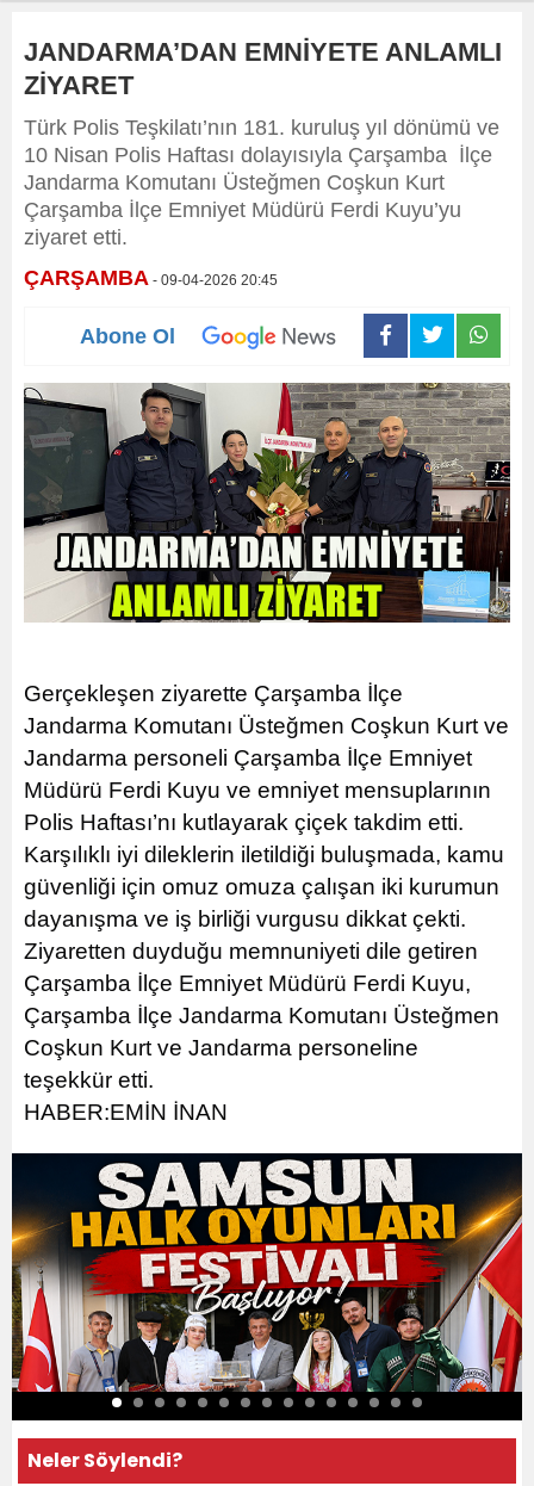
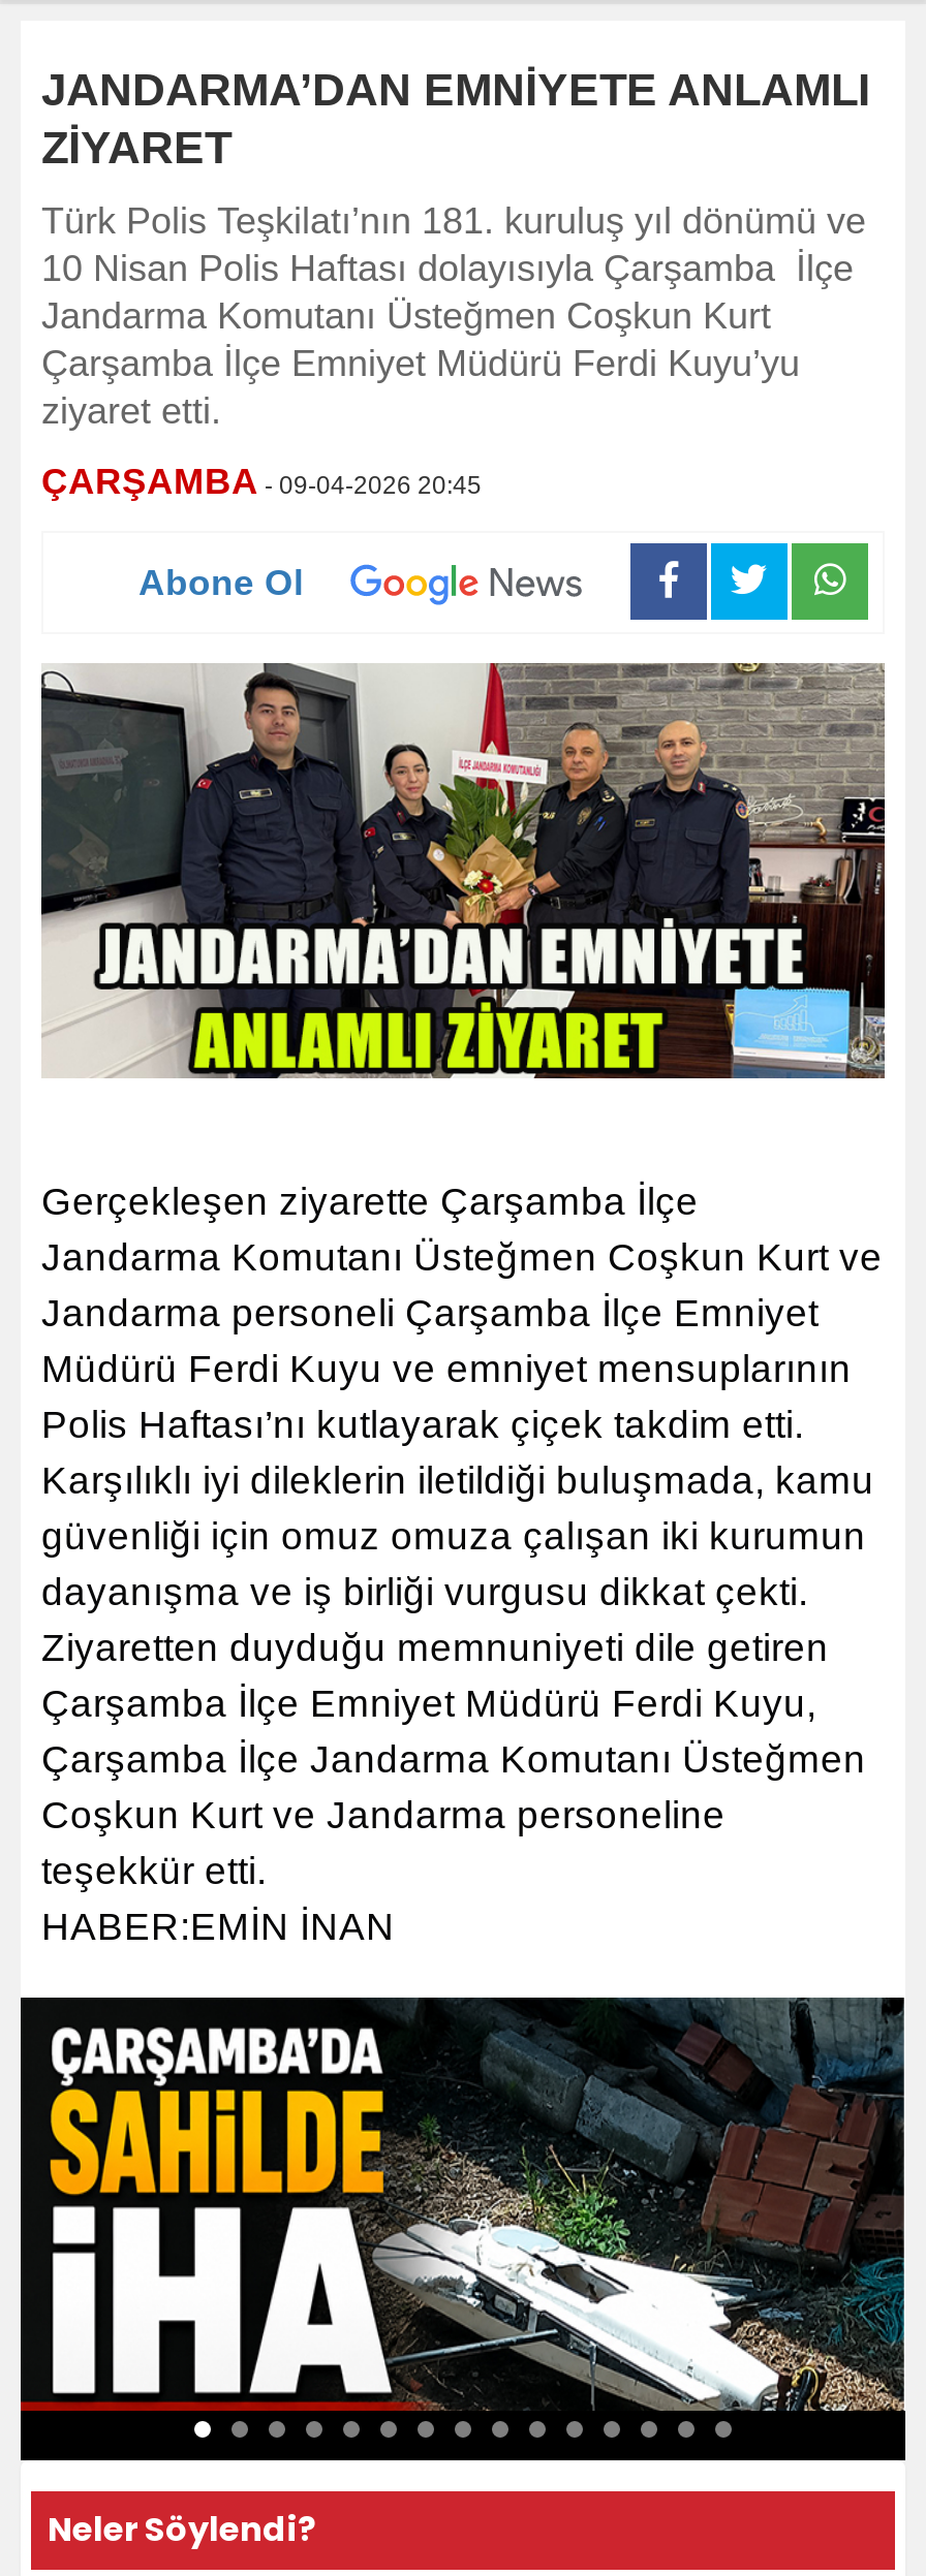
[11,1153,523,1393] [image] -> [19,1998,907,2413] [image]

